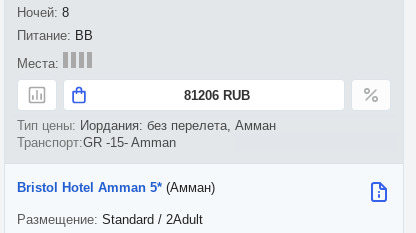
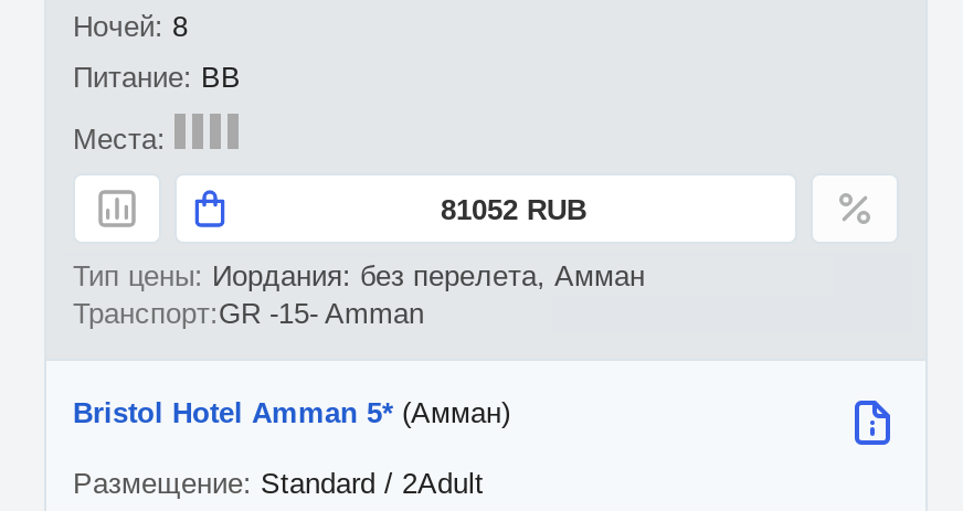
[183,87,249,102] 81206 RUB -> [441,192,586,225] 81052 RUB

